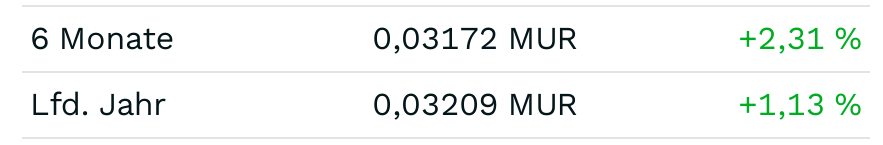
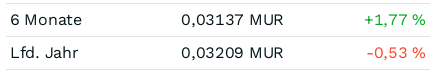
[373,19,578,57] 0,03172 MUR -> [181,10,284,29] 0,03137 MUR
[738,19,862,57] +2,31% -> [364,10,426,29] +1,77%
[738,85,862,123] +1,13% -> [366,43,426,62] -0,53%

